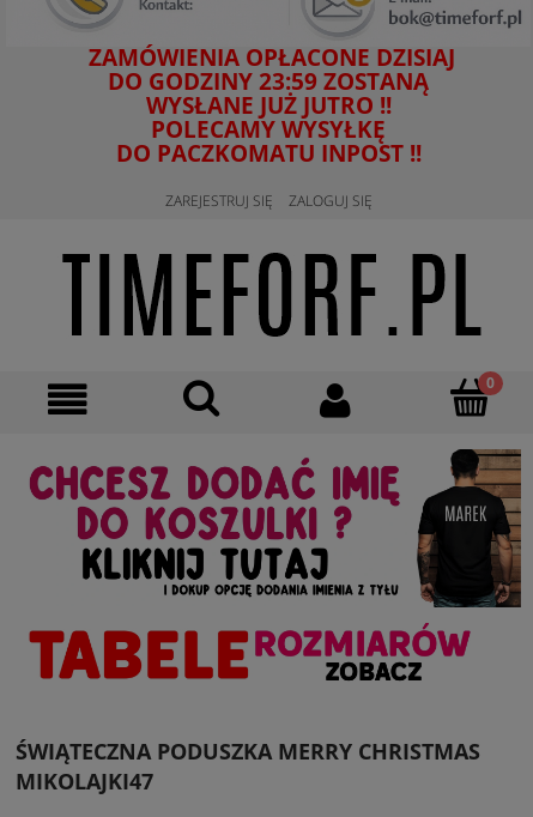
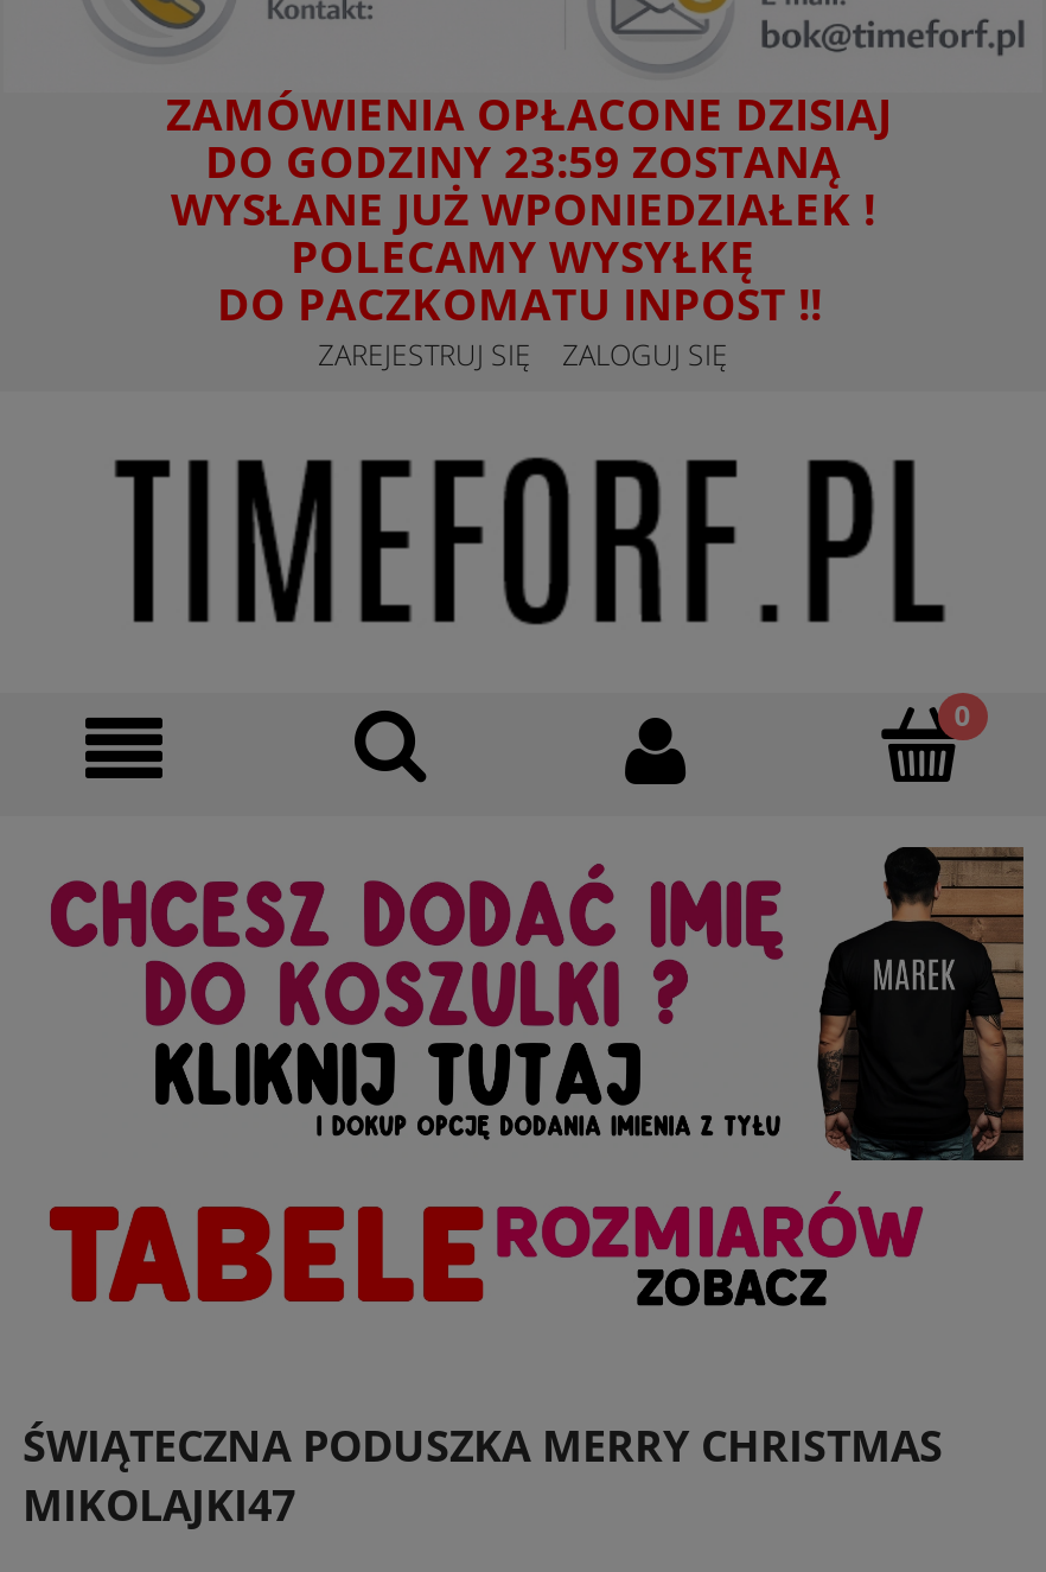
[146,90,391,120] WYSŁANE JUŻ JUTRO !! -> [171,178,875,238] WYSŁANE JUŻ WPONIEDZIAŁEK !

